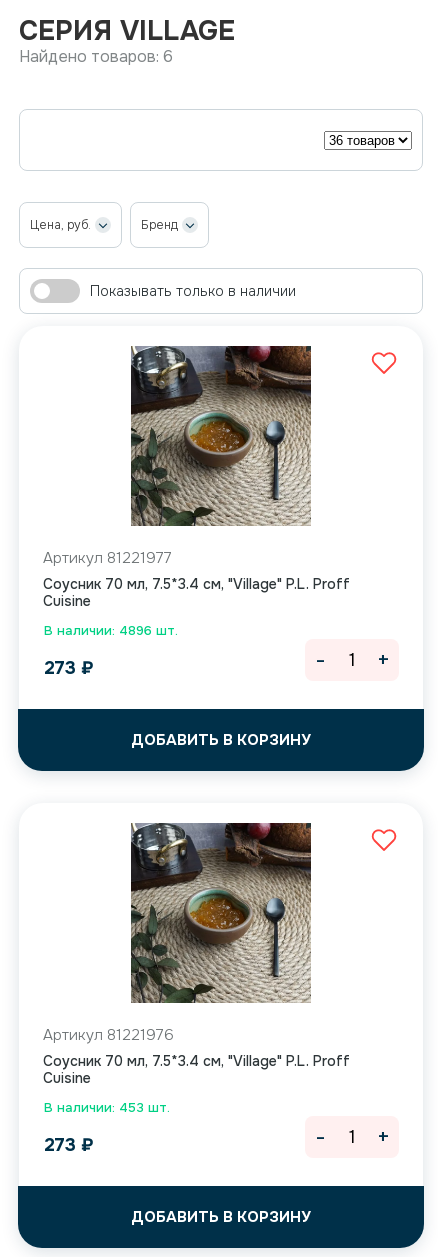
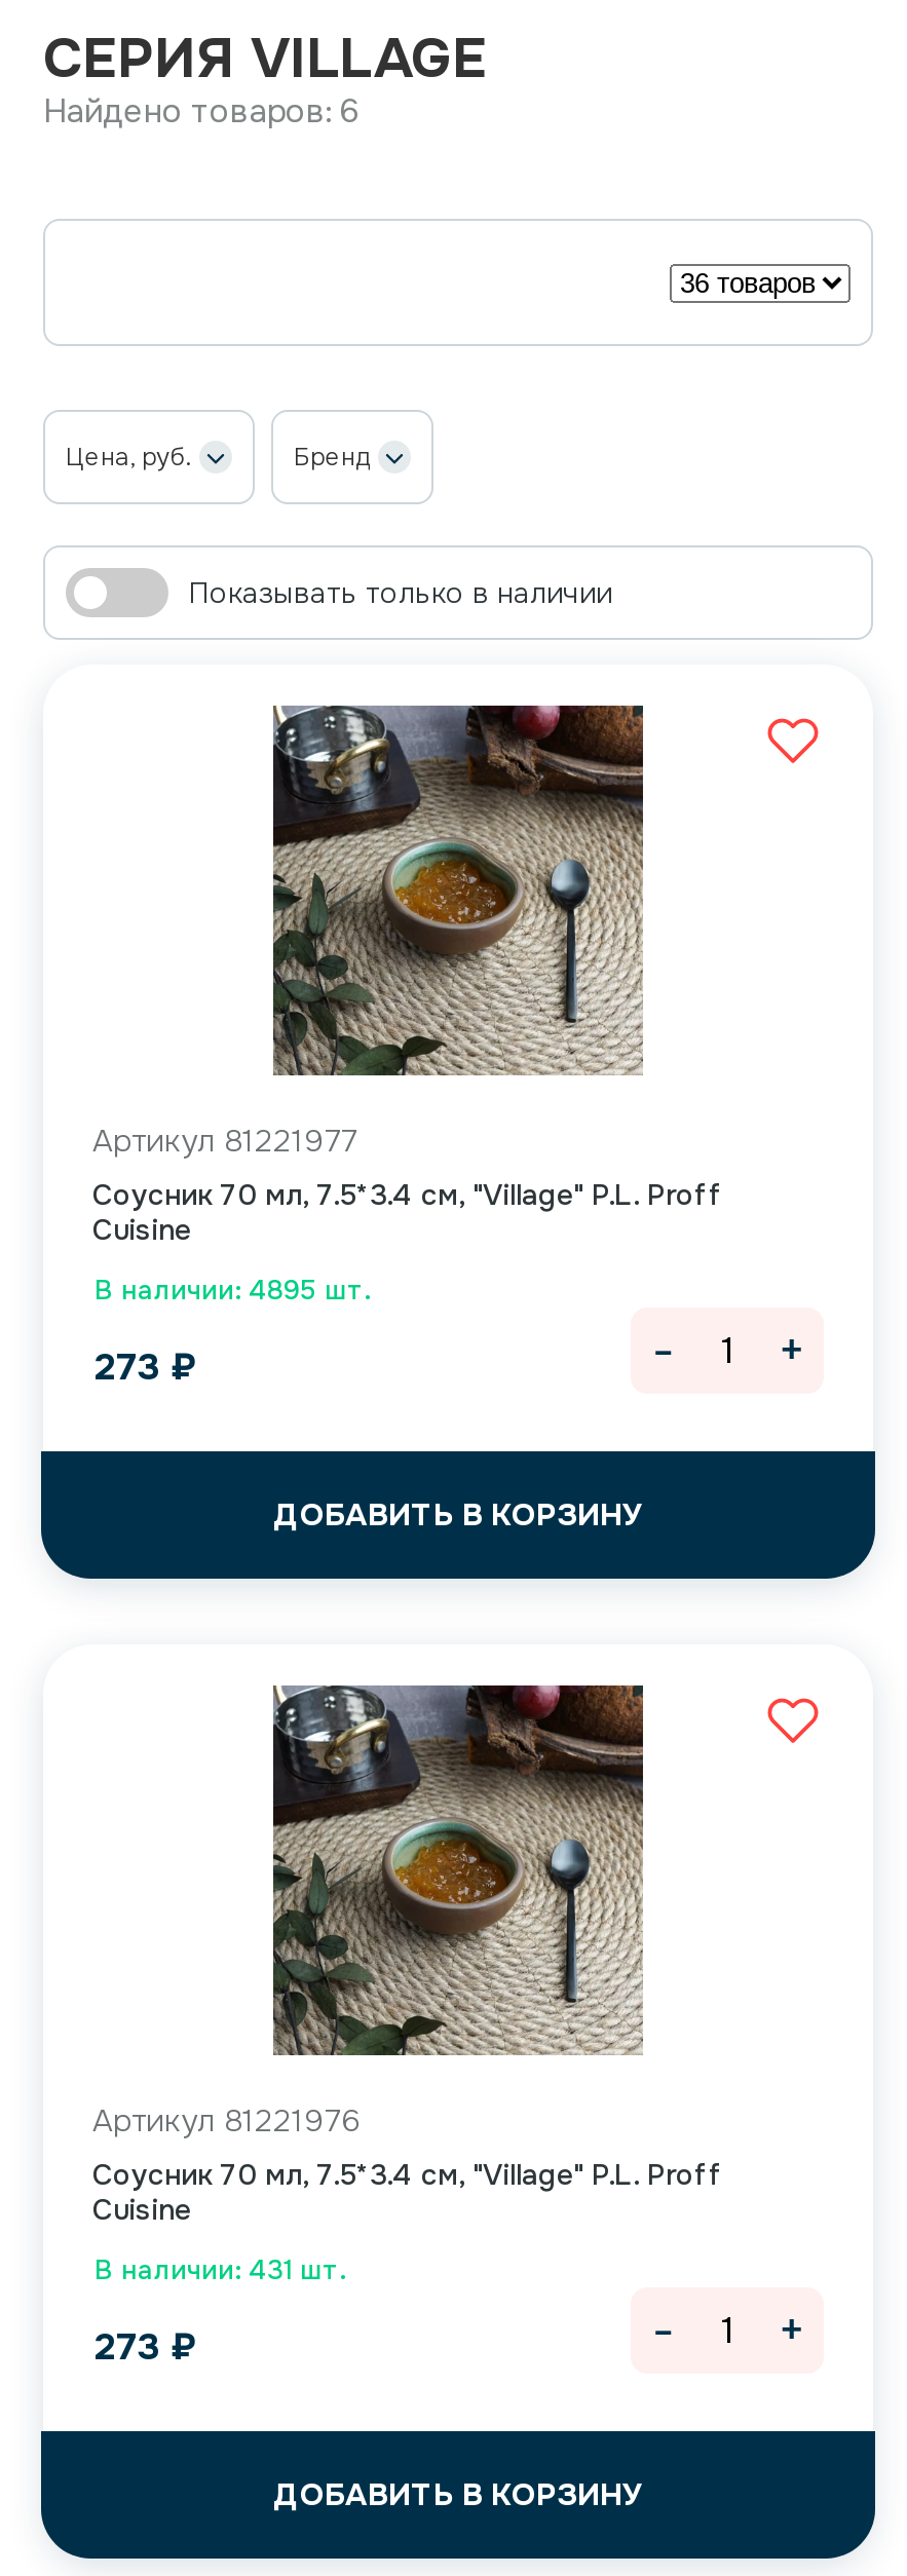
[44,622,178,639] В наличии: 4896 шт. -> [95,1273,370,1308] В наличии: 4895 шт.
[44,1099,170,1116] В наличии: 453 шт. -> [95,2253,345,2288] В наличии: 431 шт.

